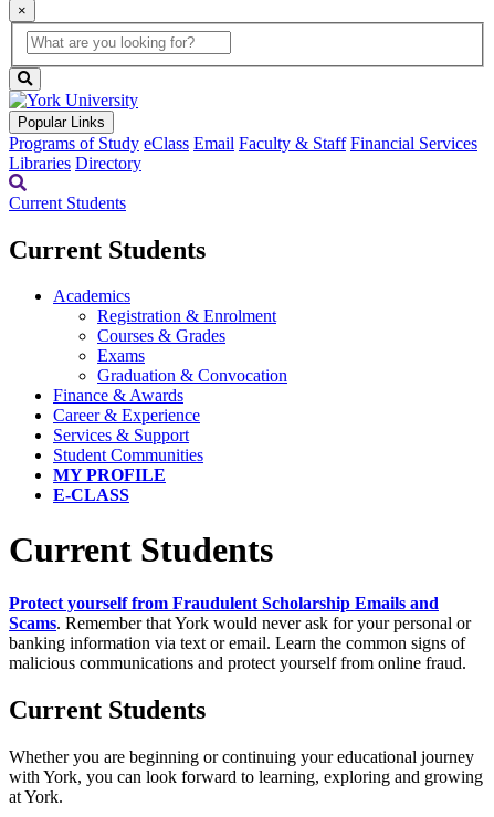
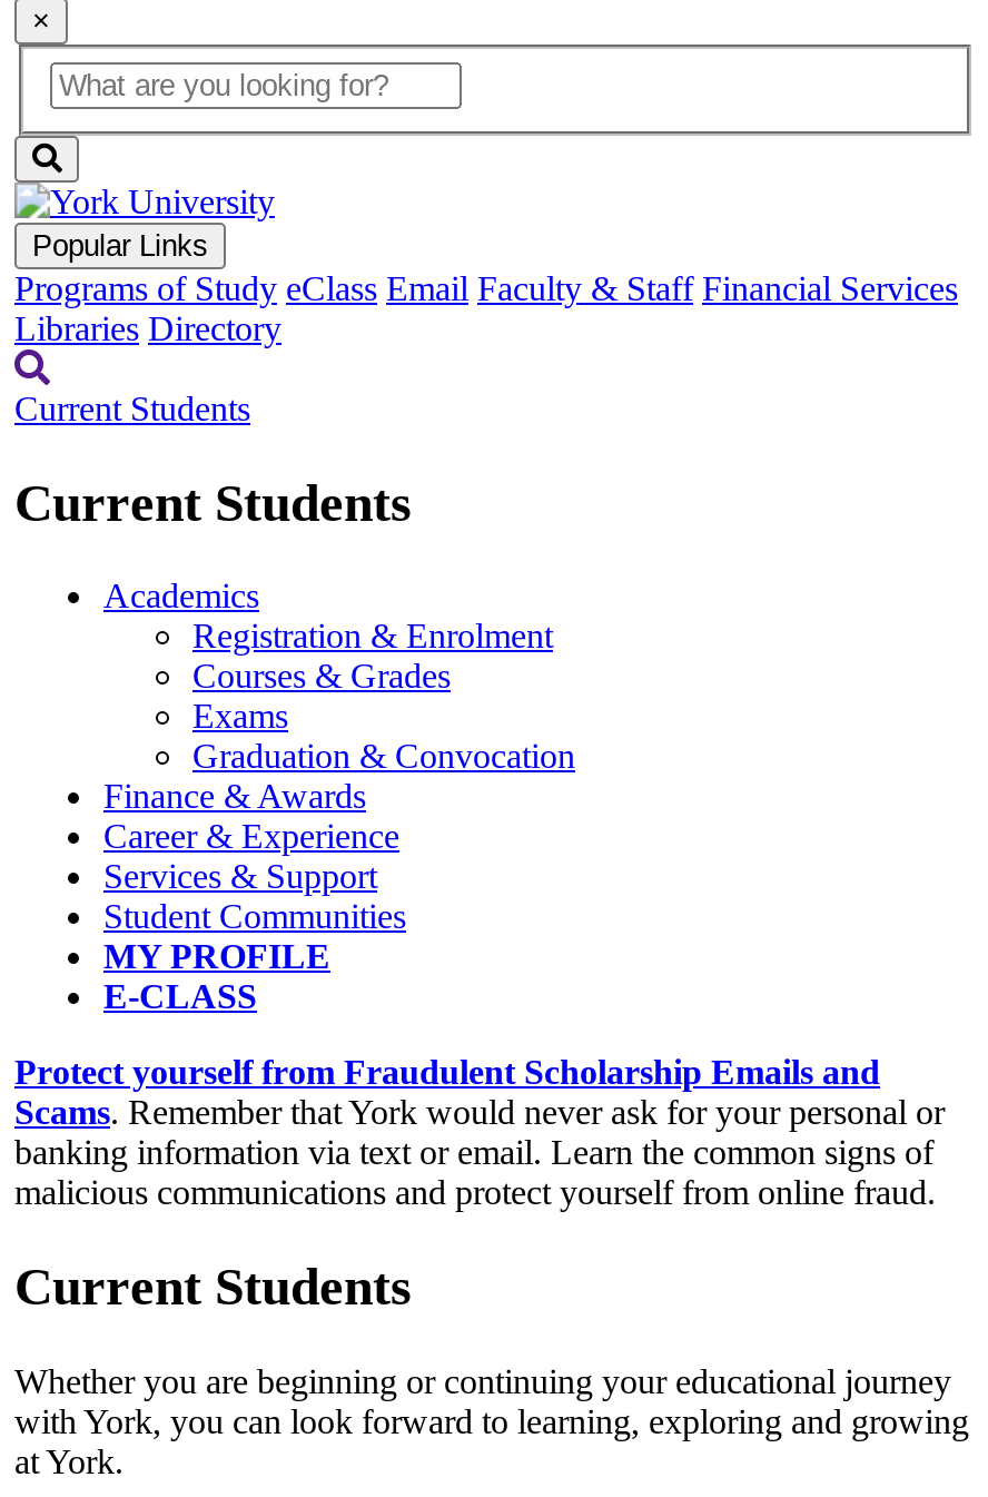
[9,529,273,569] Current Students -> none

